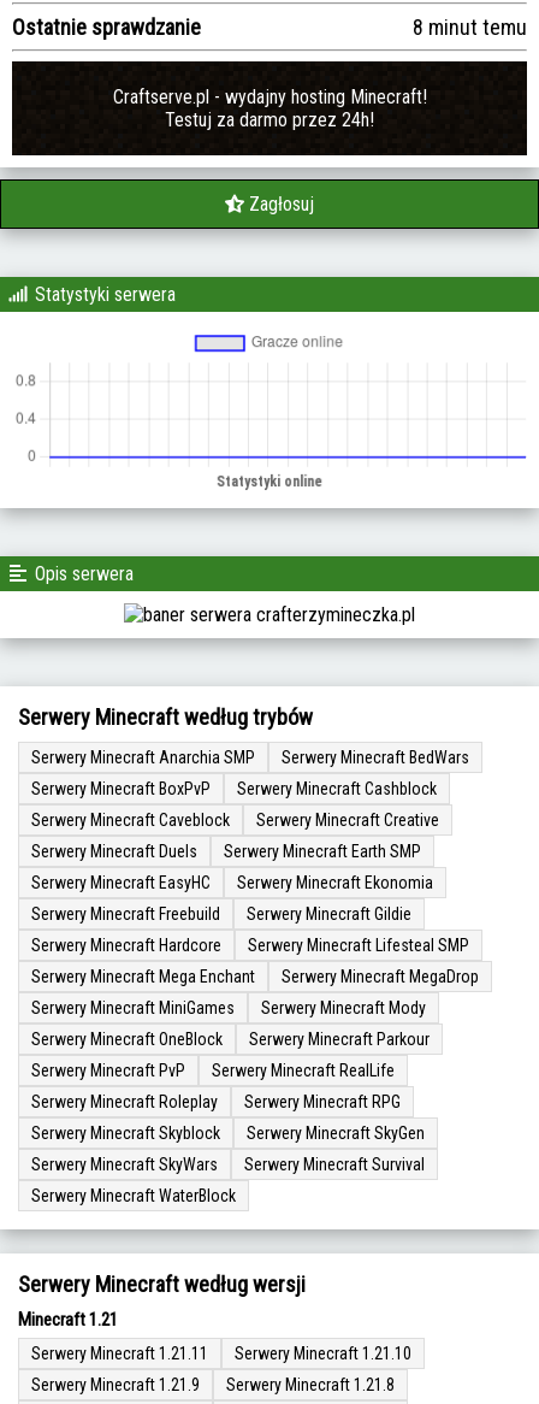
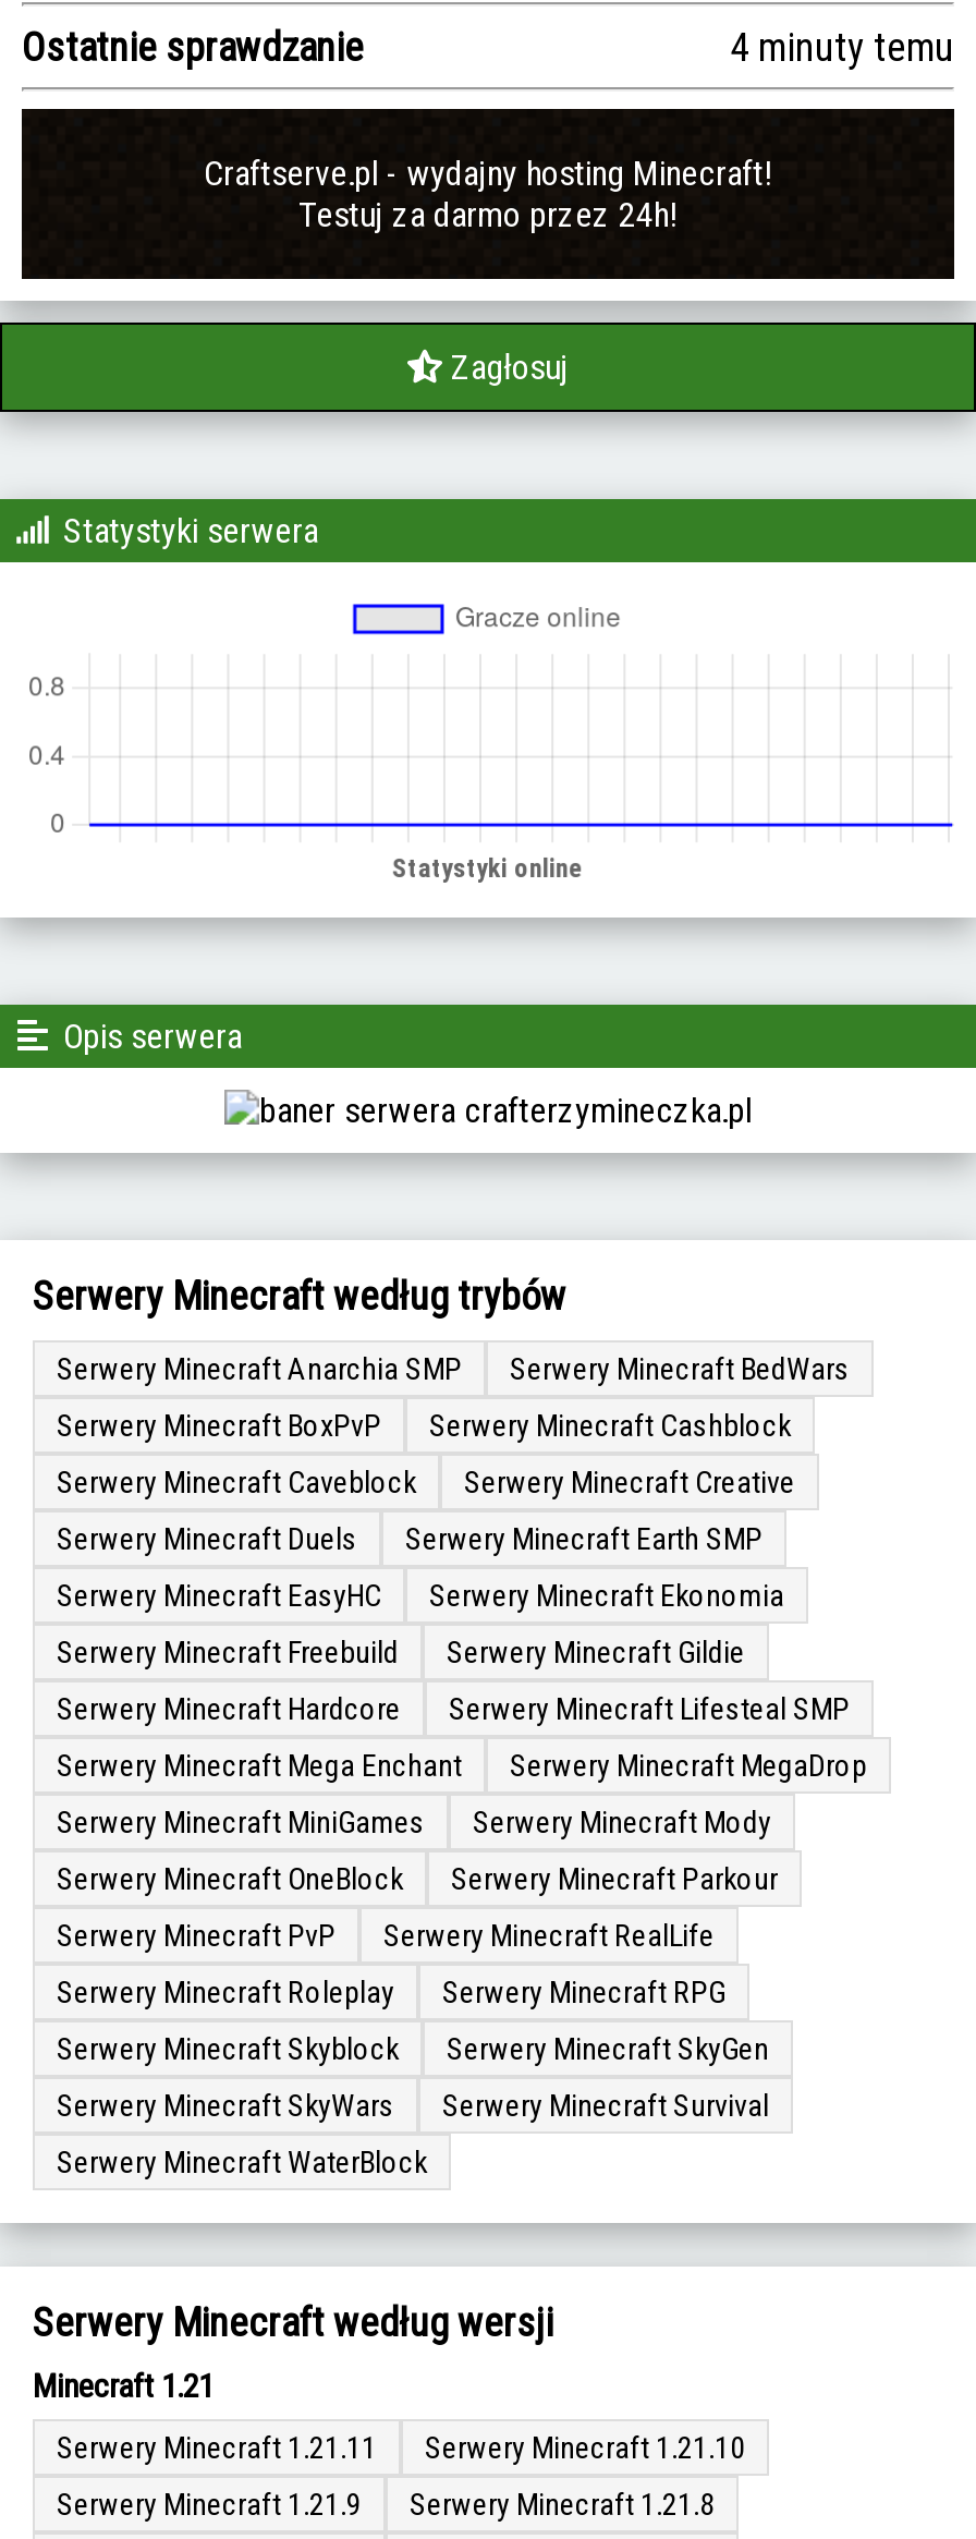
[413,14,527,40] 8 minut temu -> [730,24,954,70] 4 minuty temu

